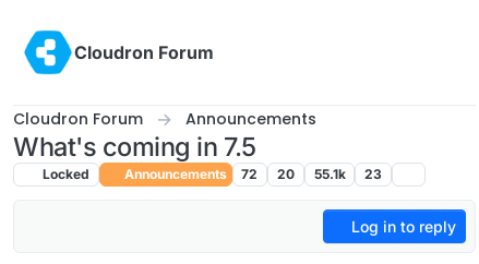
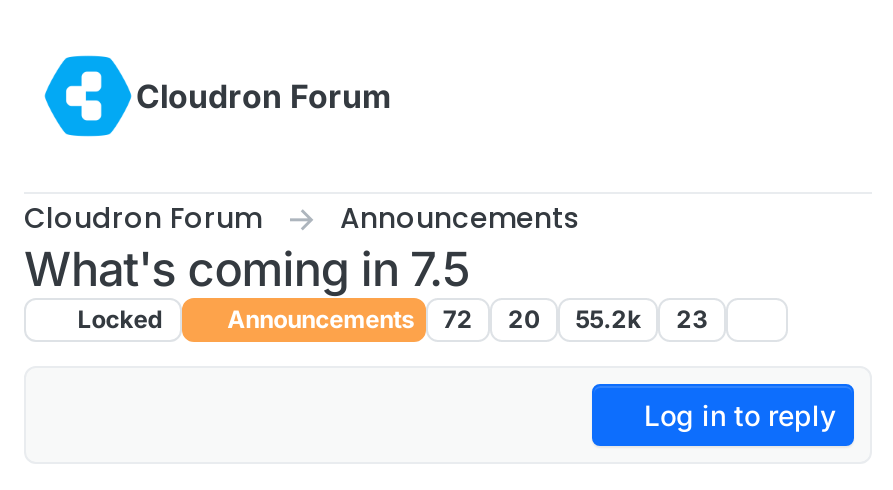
[39,166,382,182] Locked Announcements 72 20 55.1k 23 -> [72,304,708,334] Locked Announcements 72 20 55.2k 23

